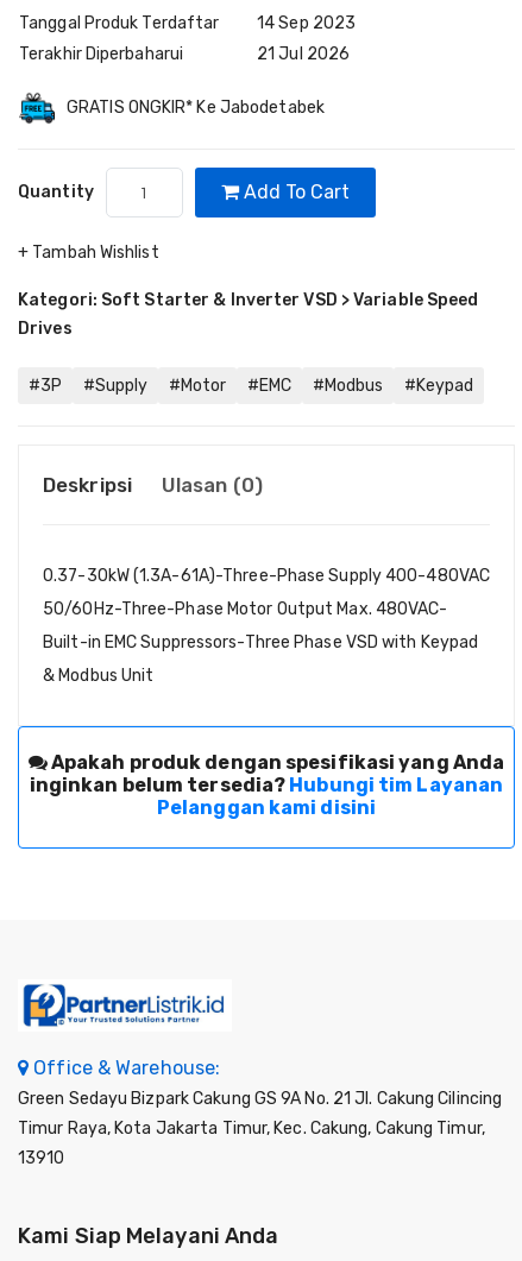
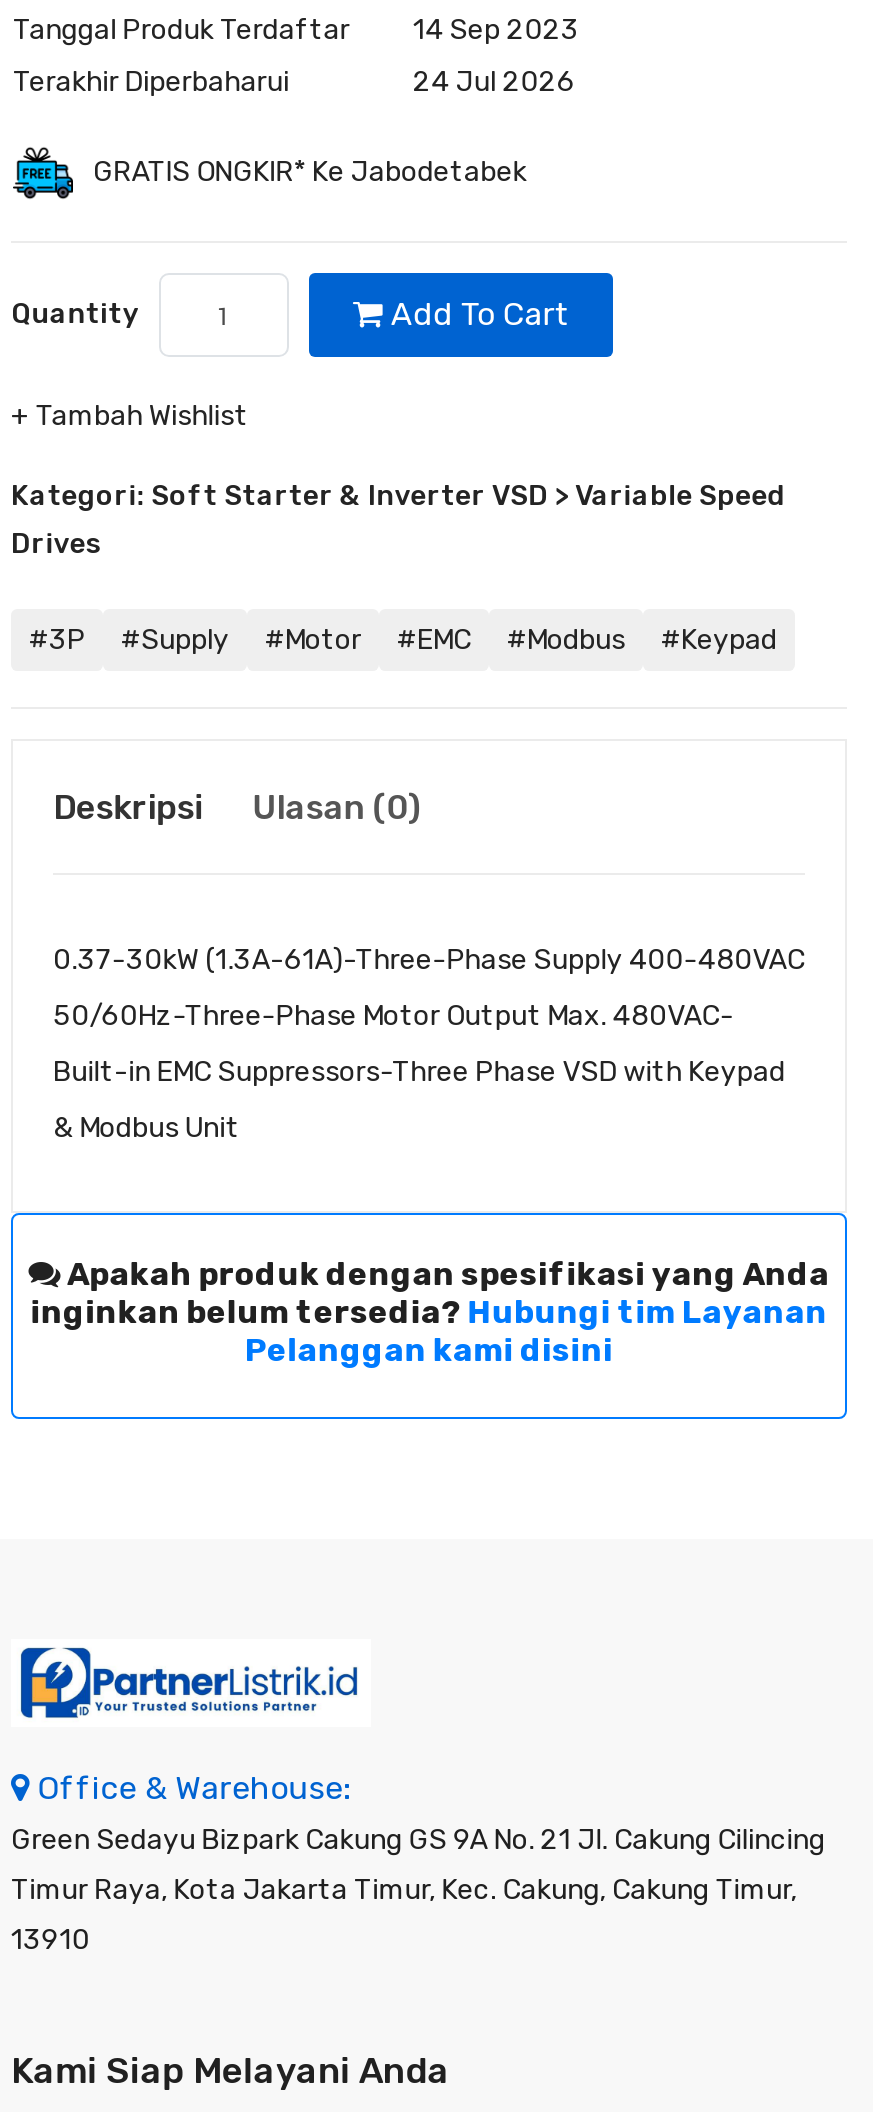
[257,44,350,64] 21 Jul 2026 -> [413,65,575,99] 24 Jul 2026

